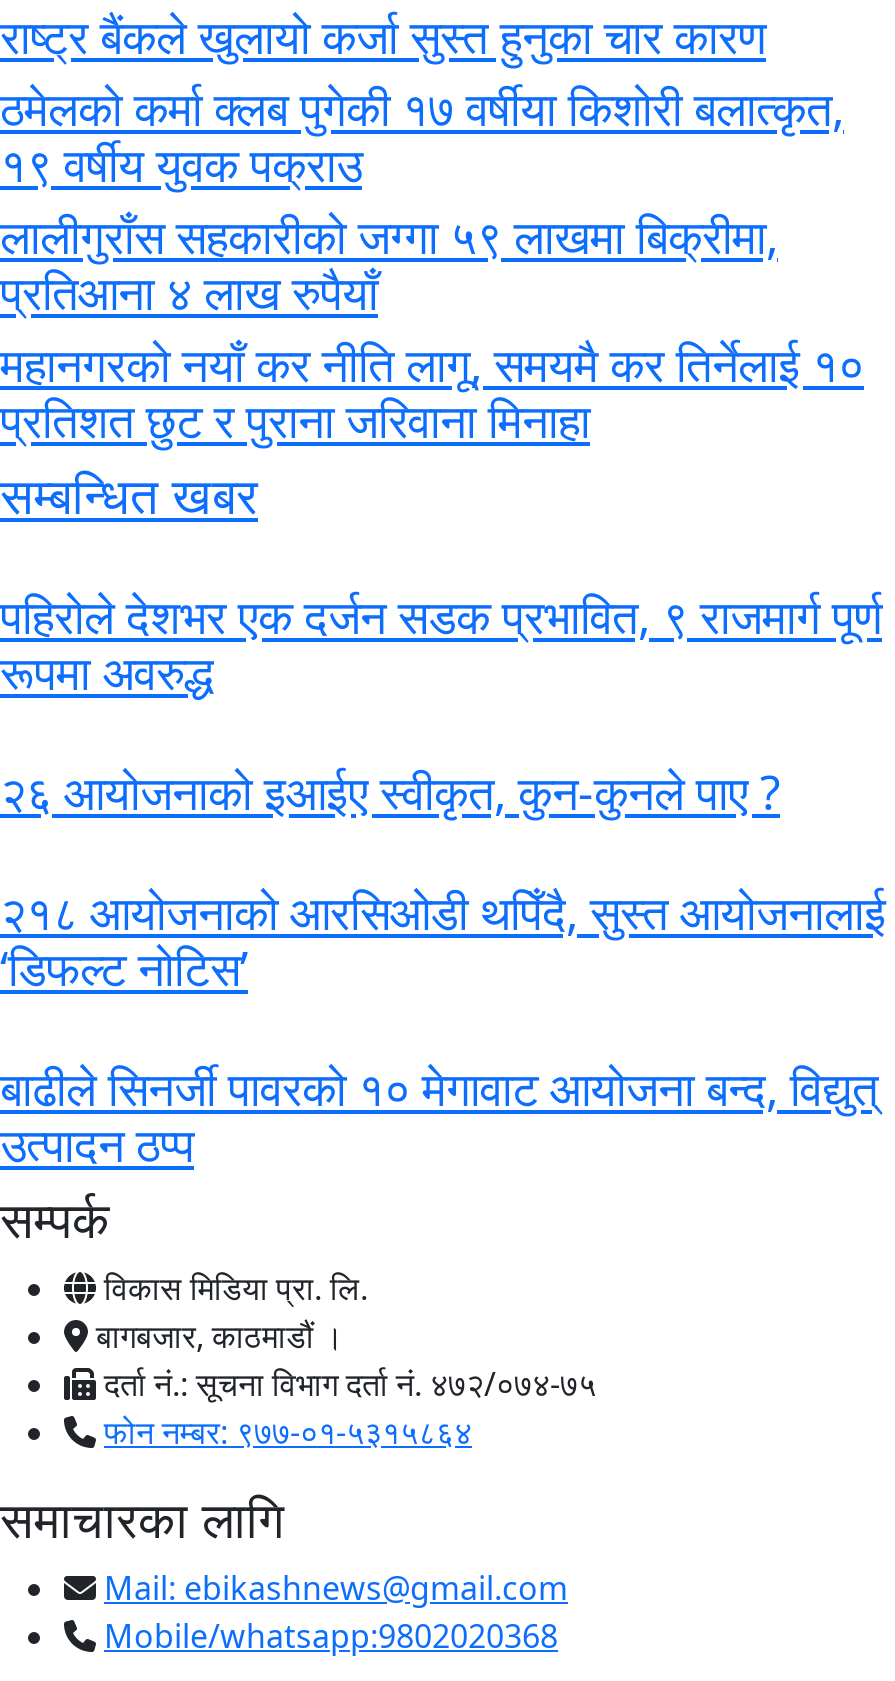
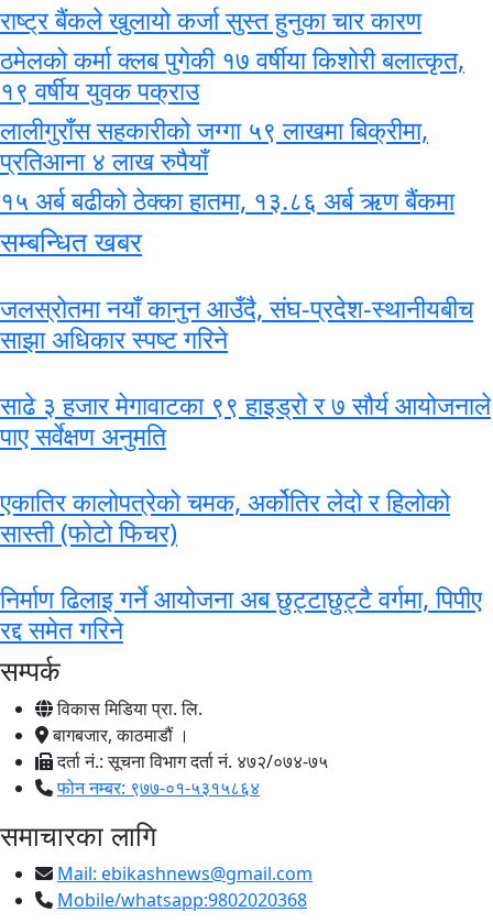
[0,333,864,453] महानगरको नयाँ कर नीति लागू, समयमै कर तिर्नेलाई १० | प्रतिशत छुट र पुराना जरिवाना मिनाहा -> [0,183,454,218] १५ अर्ब बढीको ठेक्का हातमा, १३.८६ अर्ब ऋण बैंकमा
moved [0,461,258,529] -> [0,223,142,260]: सम्बन्धित खबर
[0,585,882,705] पहिरोले देशभर एक दर्जन सडक प्रभावित, ९ राजमार्ग पूर्ण | रूपमा अवरुद्ध -> [0,291,473,357] जलस्रोतमा नयाँ कानुन आउँदै, संघ-प्रदेश-स्थानीयबीच | साझा अधिकार स्पष्ट गरिने
[0,761,780,825] २६ आयोजनाको इआईए स्वीकृत, कुन-कुनले पाए ? -> [0,388,491,454] साढे ३ हजार मेगावाटका ९९ हाइड्रो र ७ सौर्य आयोजनाले | पाए सर्वेक्षण अनुमति
[0,881,886,1001] २१८ आयोजनाको आरसिओडी थपिँदै, सुस्त आयोजनालाई | ‘डिफल्ट नोटिस’ -> [0,484,450,550] एकातिर कालोपत्रेको चमक, अर्कोतिर लेदो र हिलोको | सास्ती (फोटो फिचर)
[0,1057,878,1177] बाढीले सिनर्जी पावरको १० मेगावाट आयोजना बन्द, विद्युत् | उत्पादन ठप्प -> [0,581,482,647] निर्माण ढिलाइ गर्ने आयोजना अब छुट्टाछुट्टै वर्गमा, पिपीए | रद्द समेत गरिने

